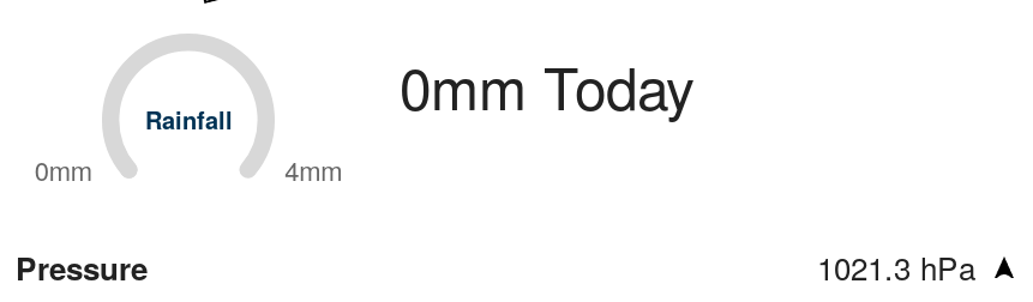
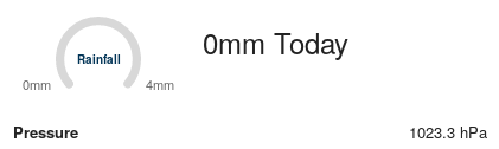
[817,244,975,290] 1021.3 hPa -> [409,121,487,143] 1023.3 hPa

